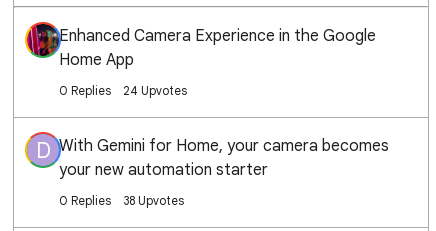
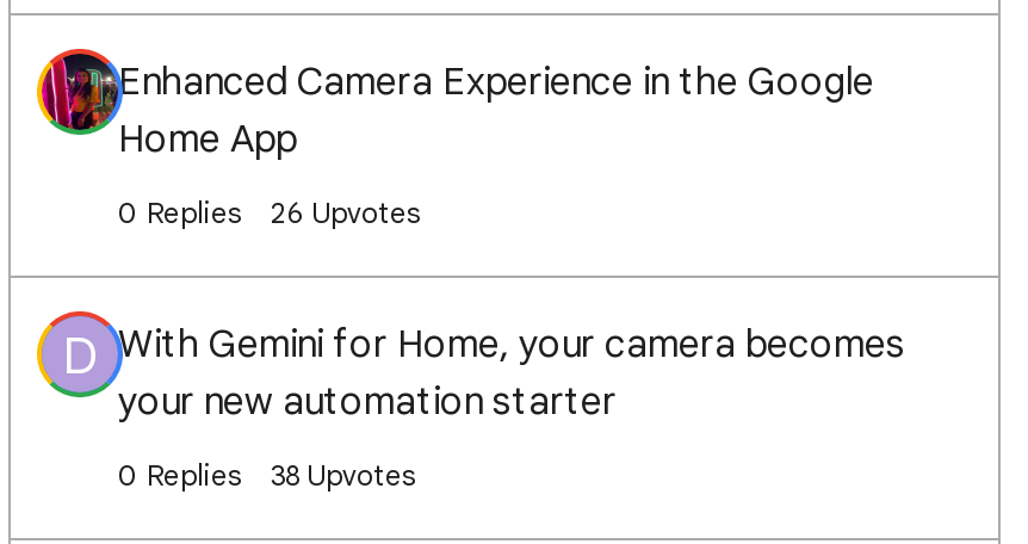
[123,83,187,98] 24 Upvotes -> [271,194,421,230] 26 Upvotes

